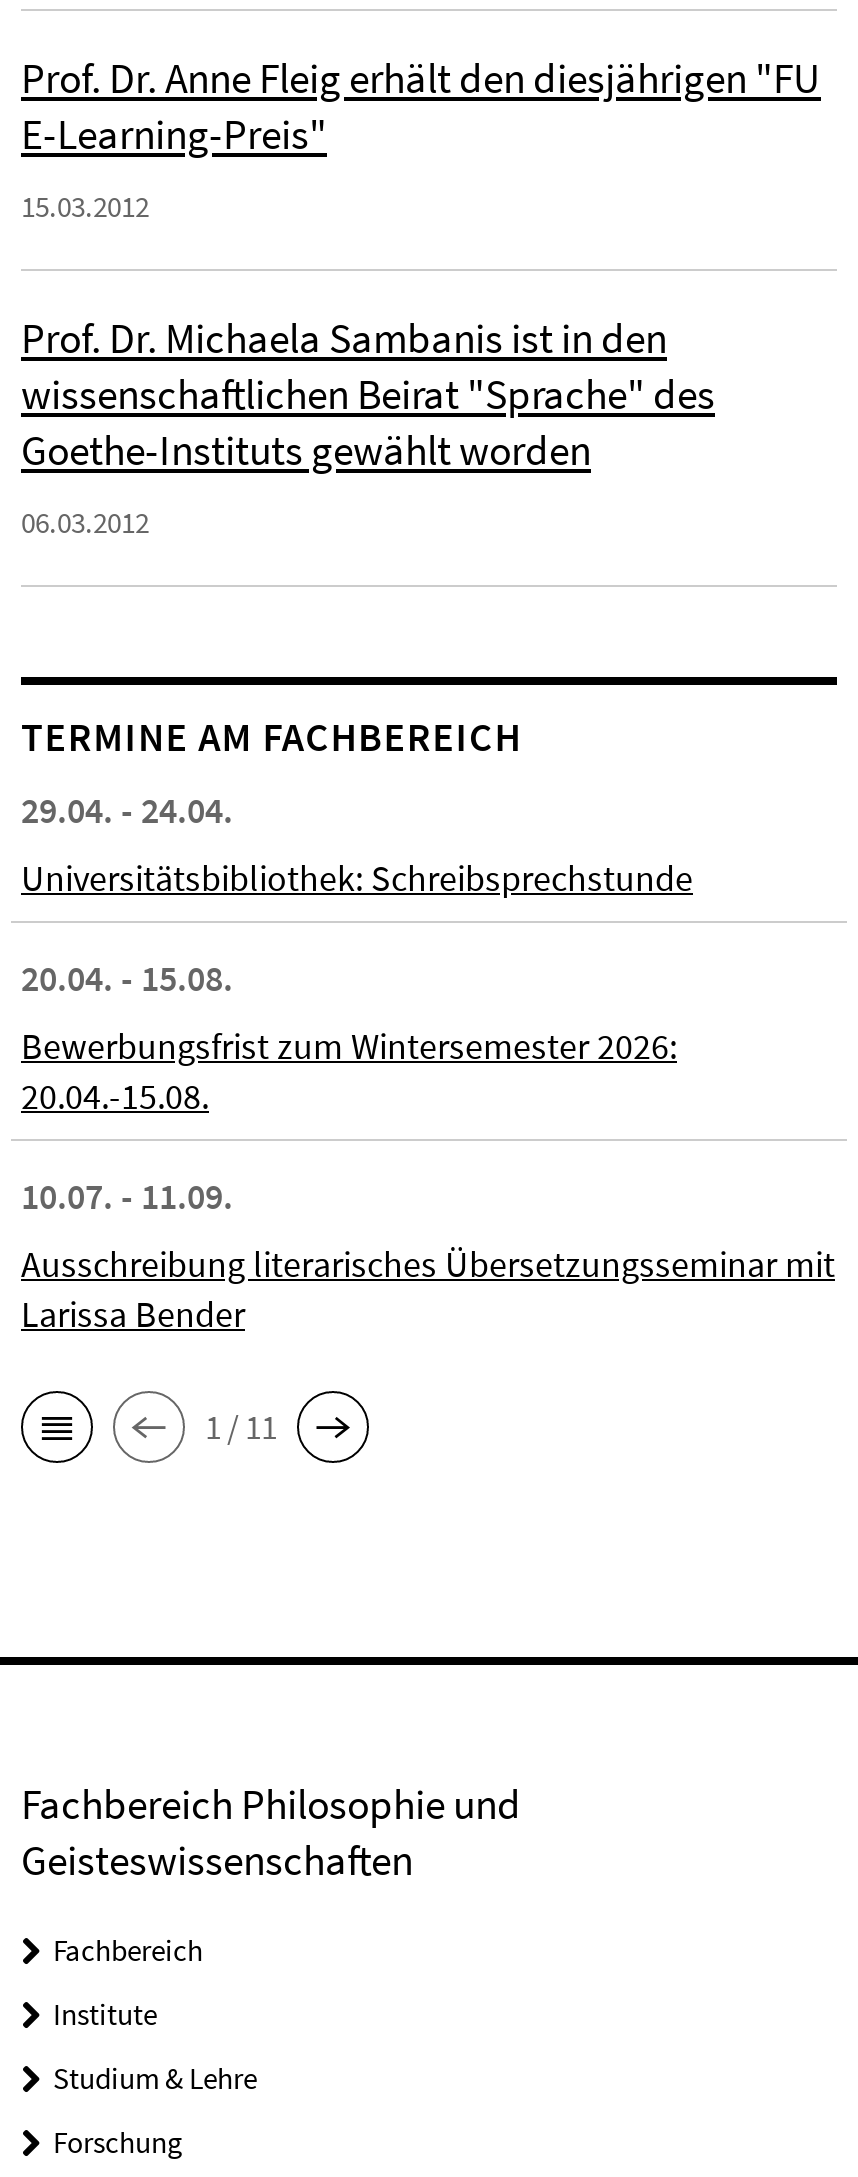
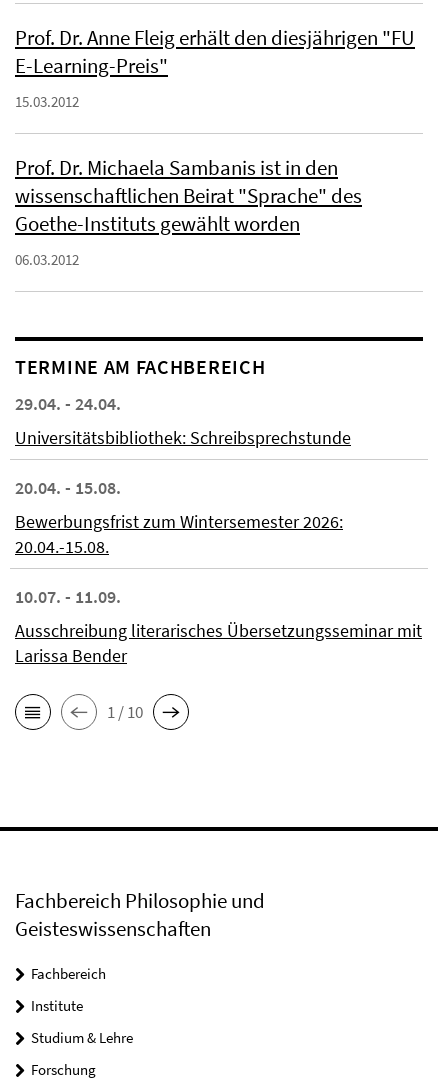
[205,1404,277,1448] 1 / 11 -> [107,700,143,722] 1 / 10

